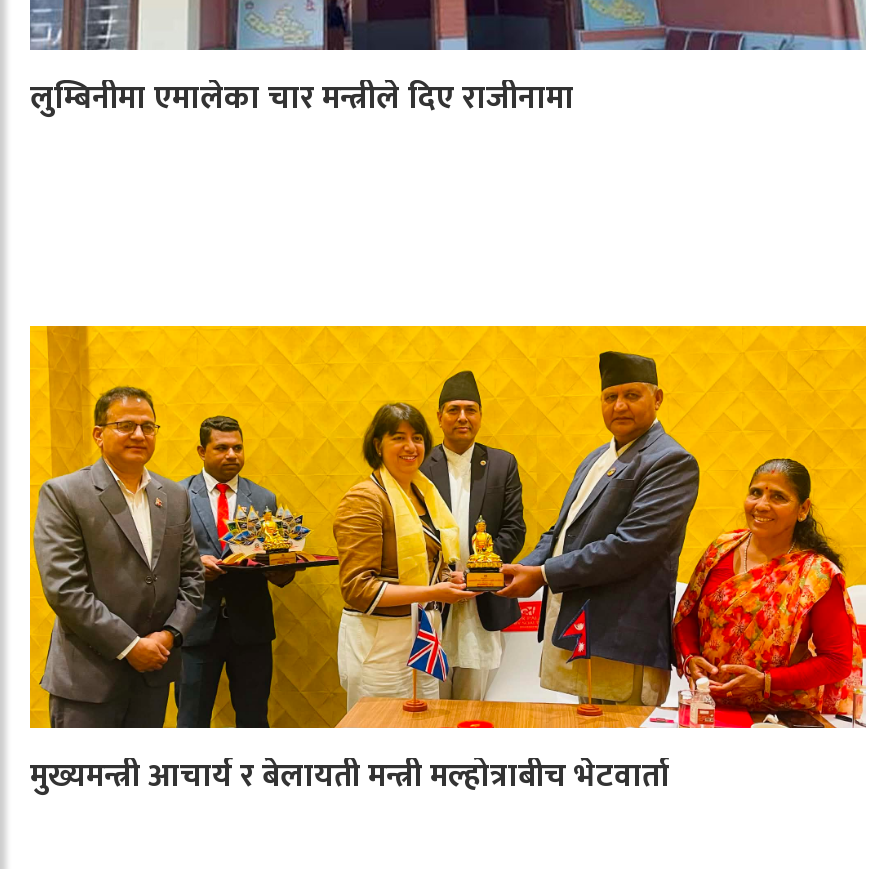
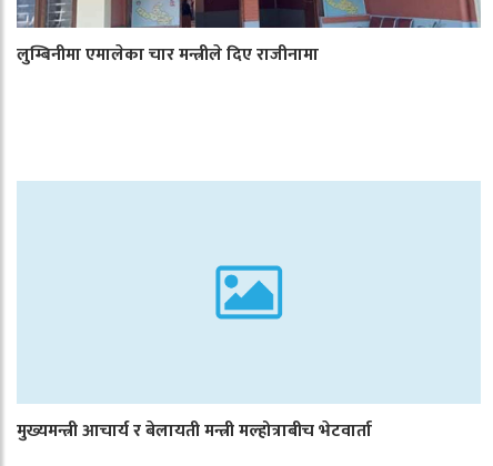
[28,324,868,730] [image] -> none

